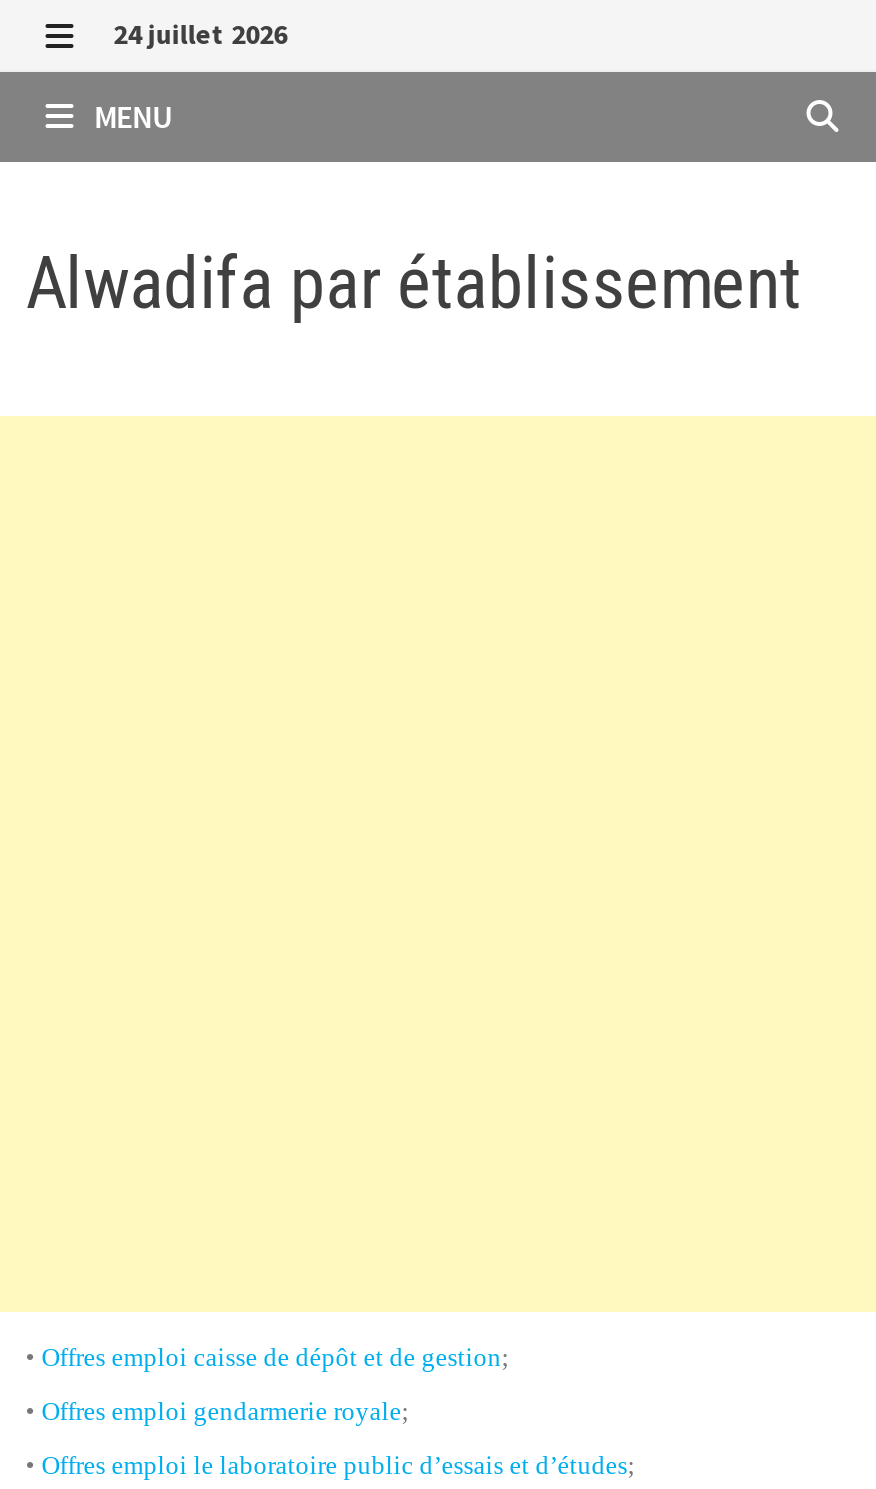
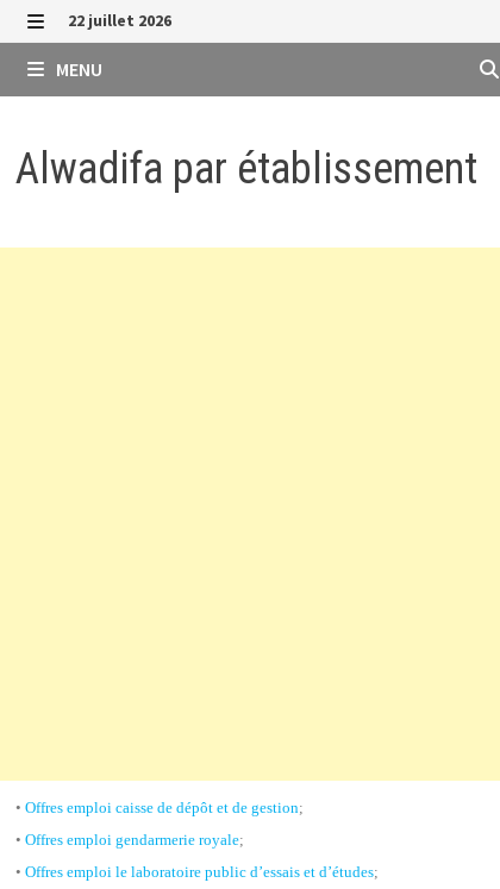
[114,16,288,52] 24 juillet 2026 -> [68,10,171,31] 22 juillet 2026

